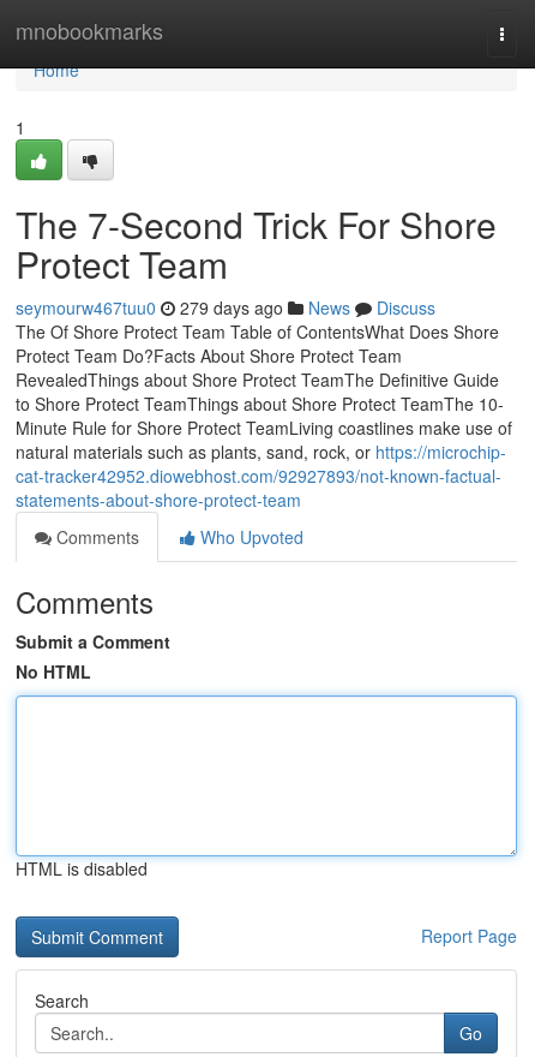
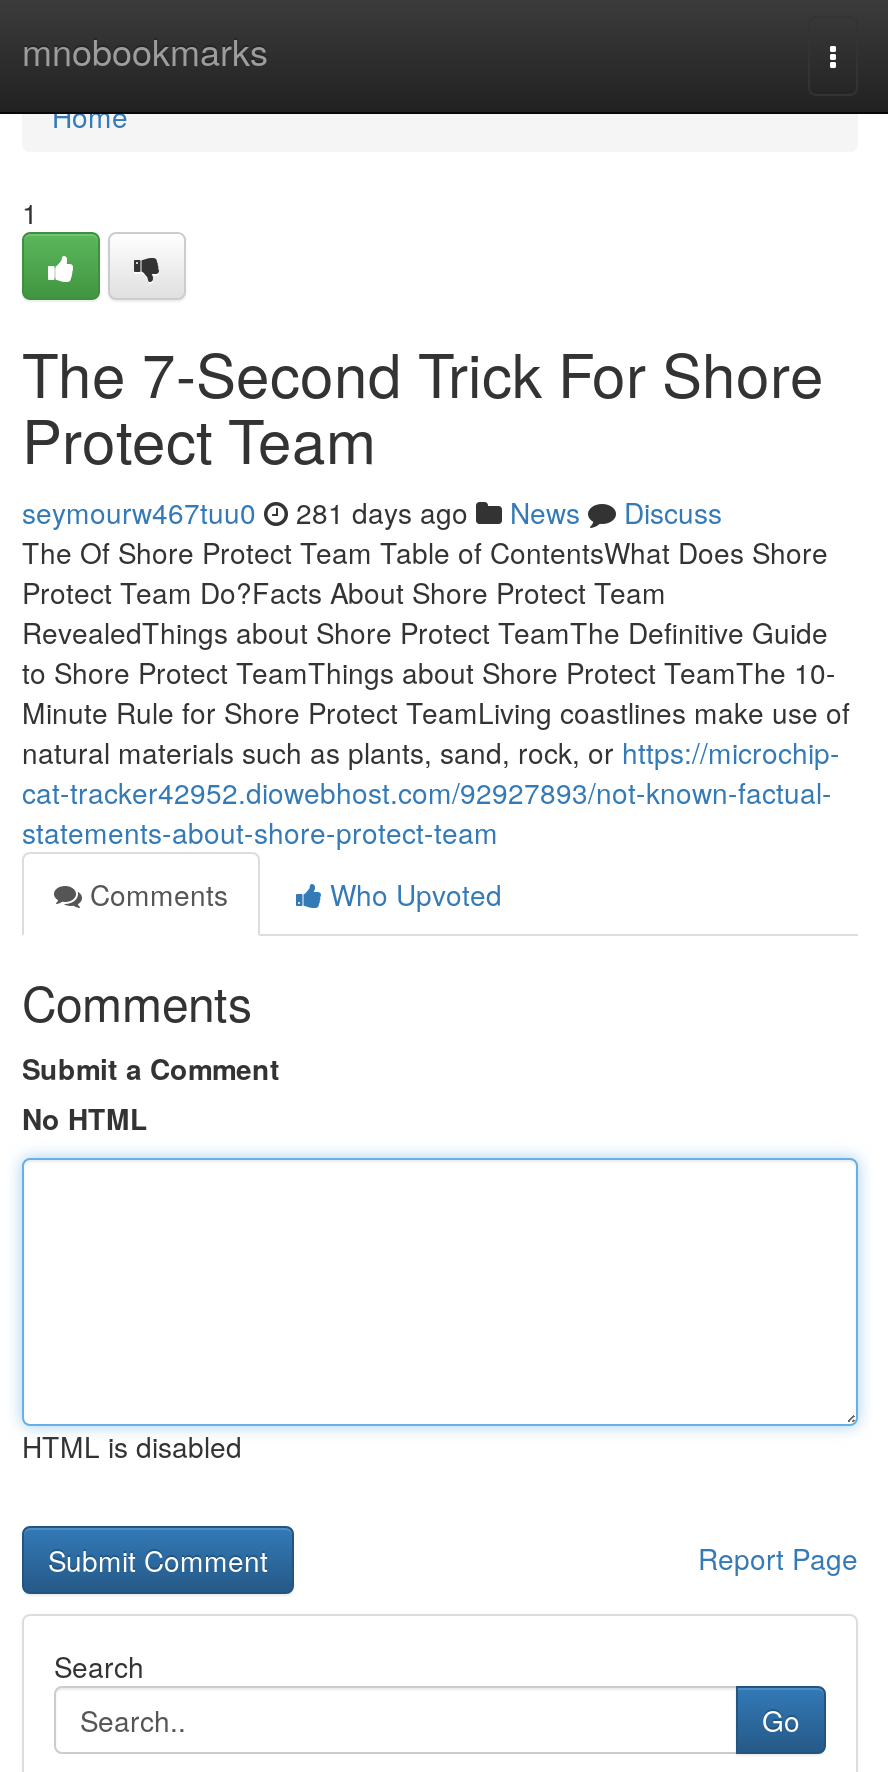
[16,295,435,320] seymourw467tuu0 279 days ago News Discuss -> [22,492,722,532] seymourw467tuu0 281 days ago News Discuss

